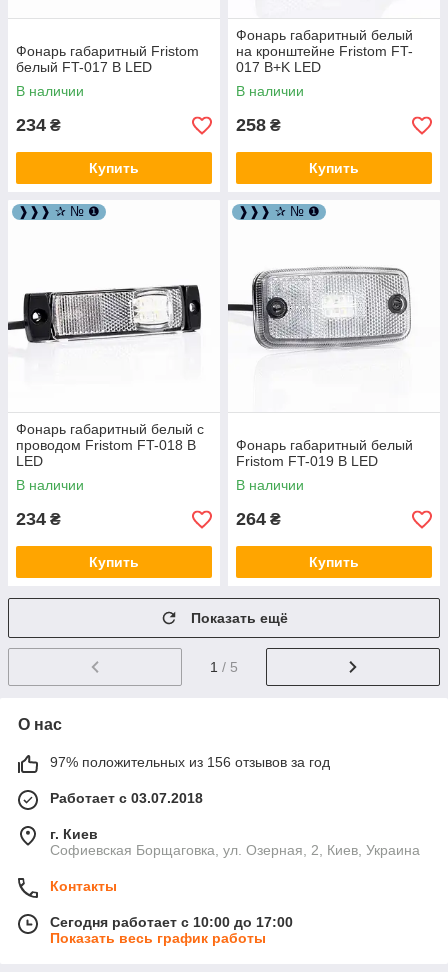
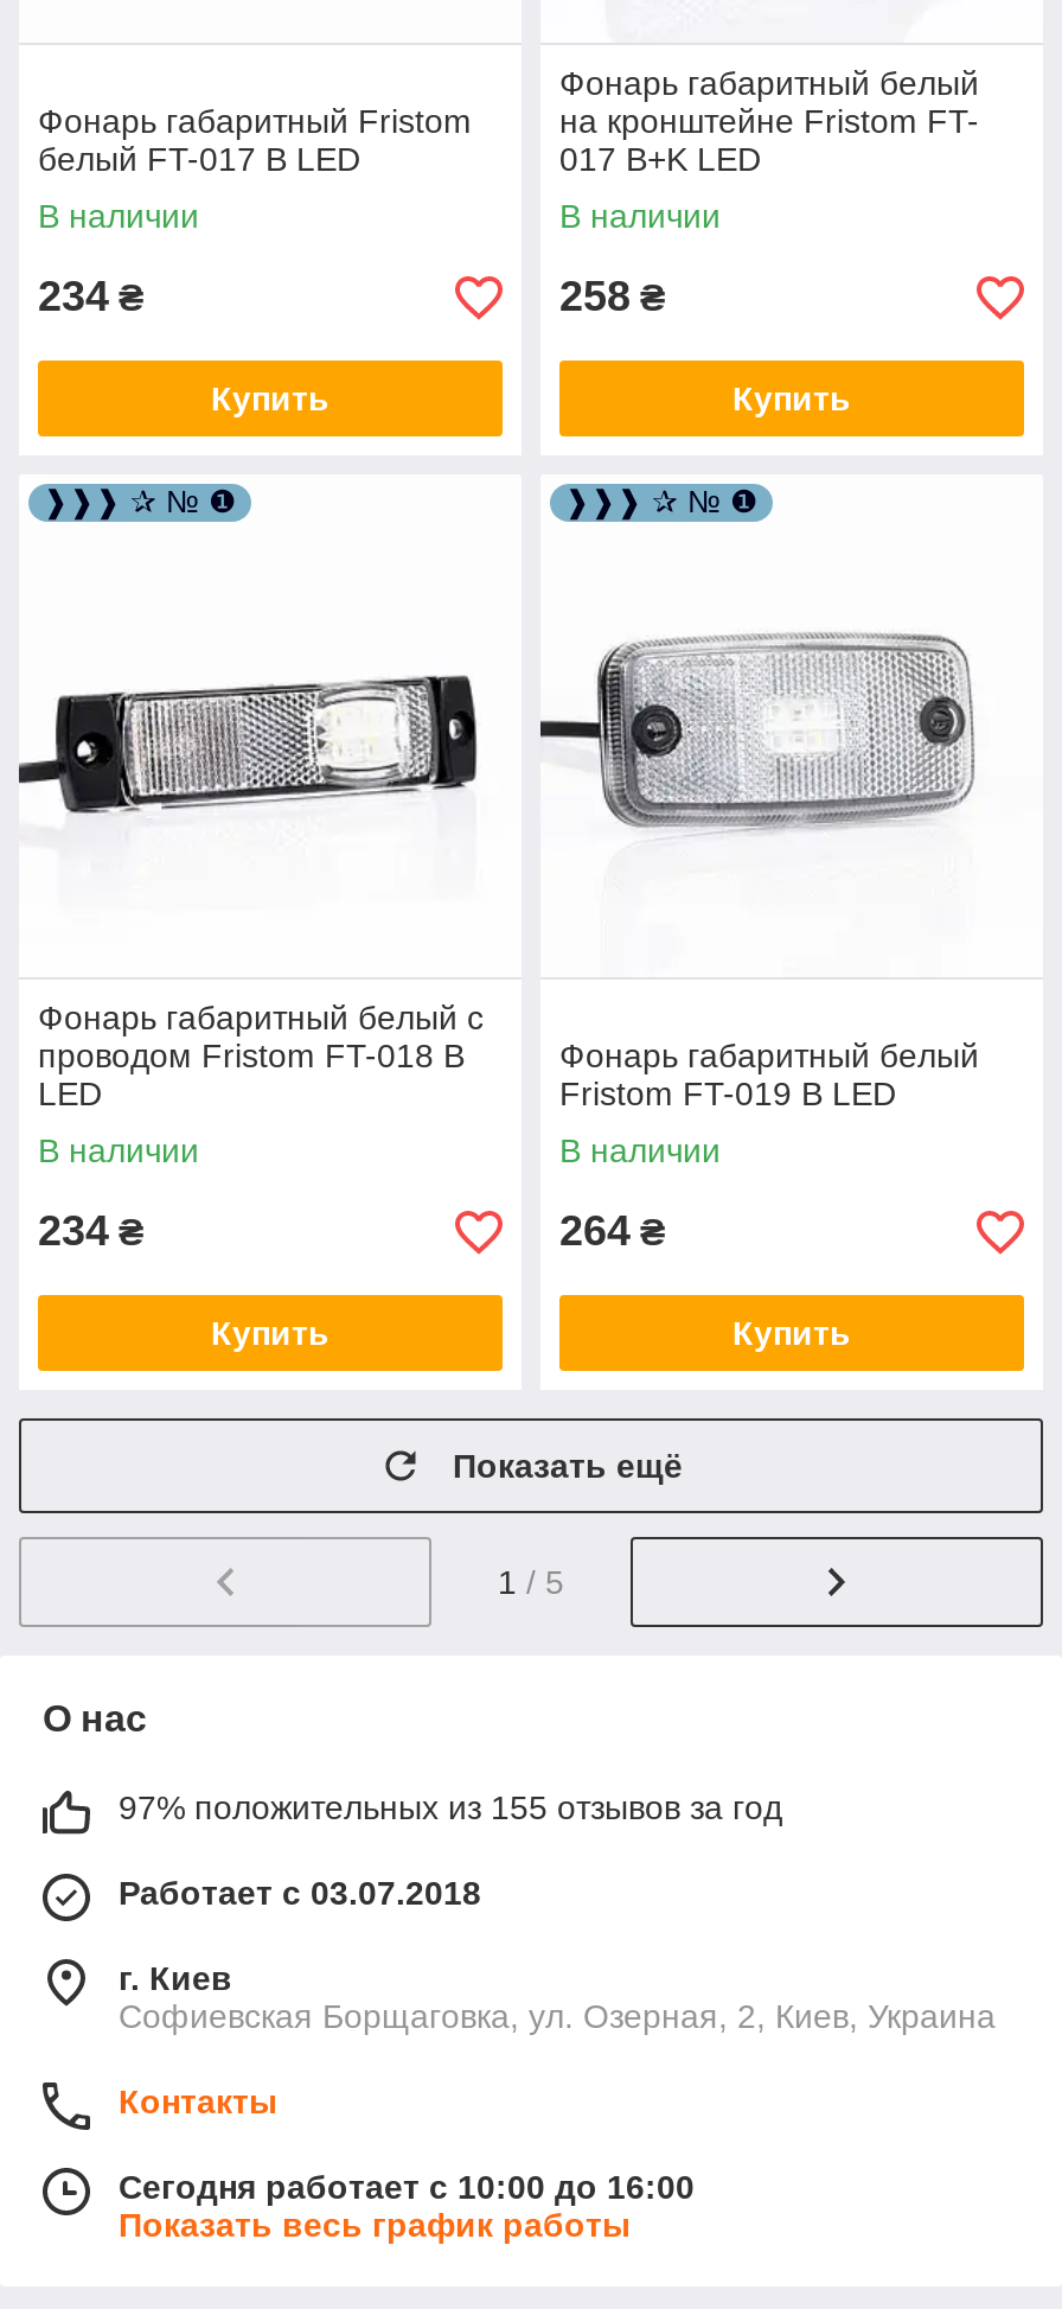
[50,754,330,770] 97% положительных из 156 отзывов за год -> [119,1788,782,1826] 97% положительных из 155 отзывов за год
[50,914,293,930] Сегодня работает с 10:00 до 17:00 -> [119,2168,695,2206] Сегодня работает с 10:00 до 16:00

